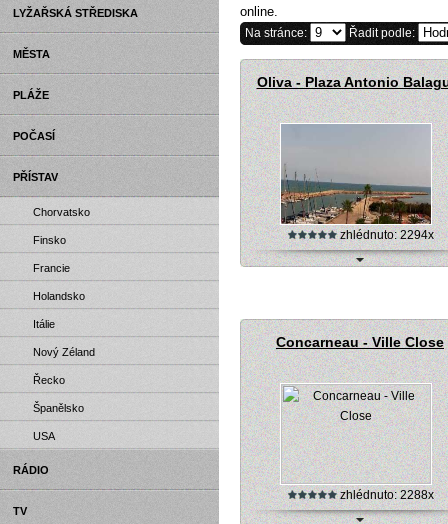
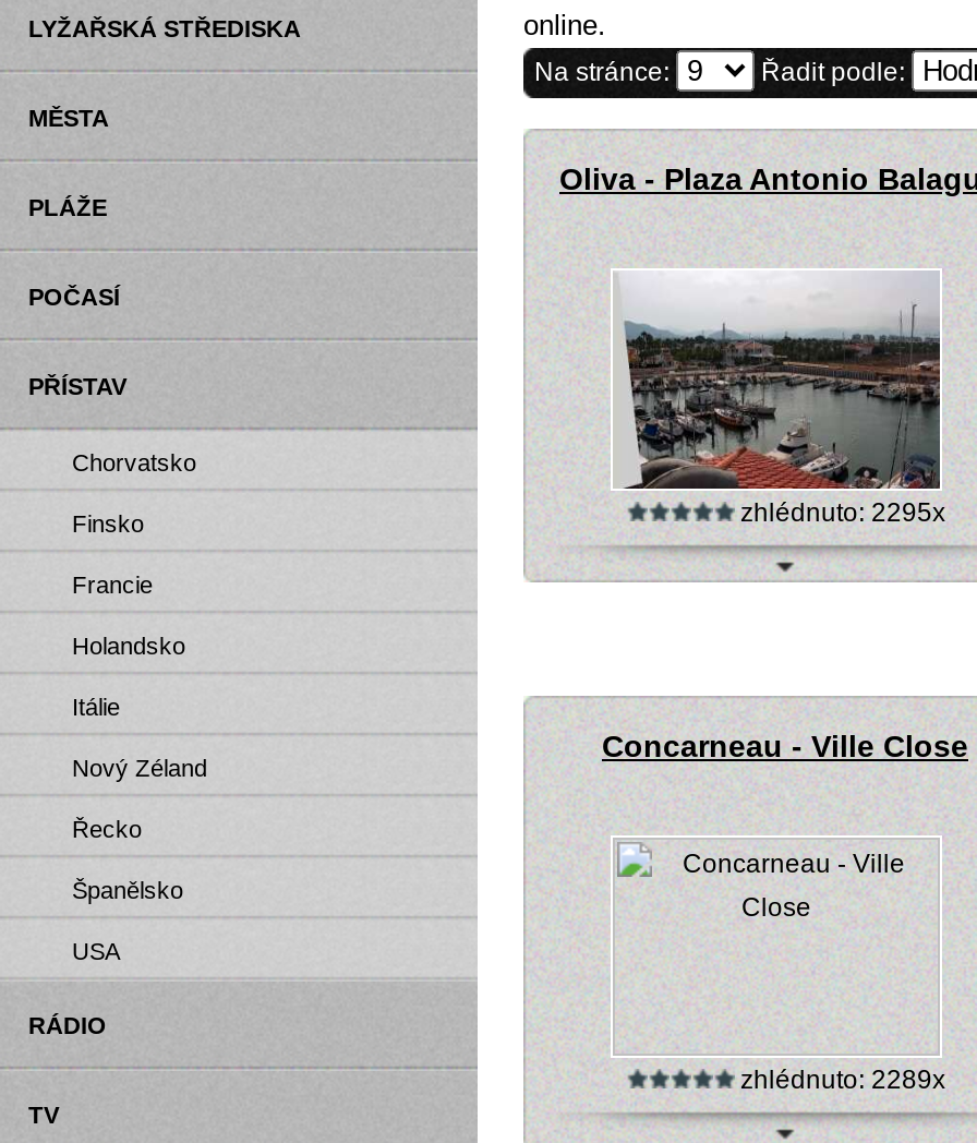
[280,124,433,242] [image] | zhlédnuto: 2294x -> [613,270,945,528] [image] | zhlédnuto: 2295x
[339,488,433,502] zhlédnuto: 2288x -> [740,1064,945,1095] zhlédnuto: 2289x

